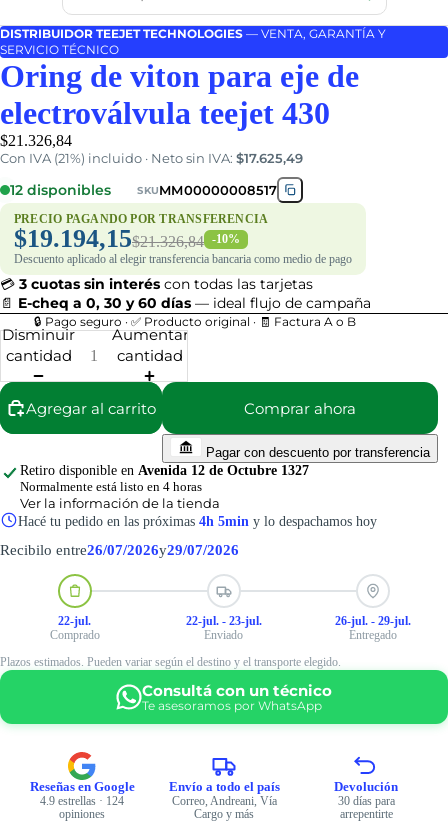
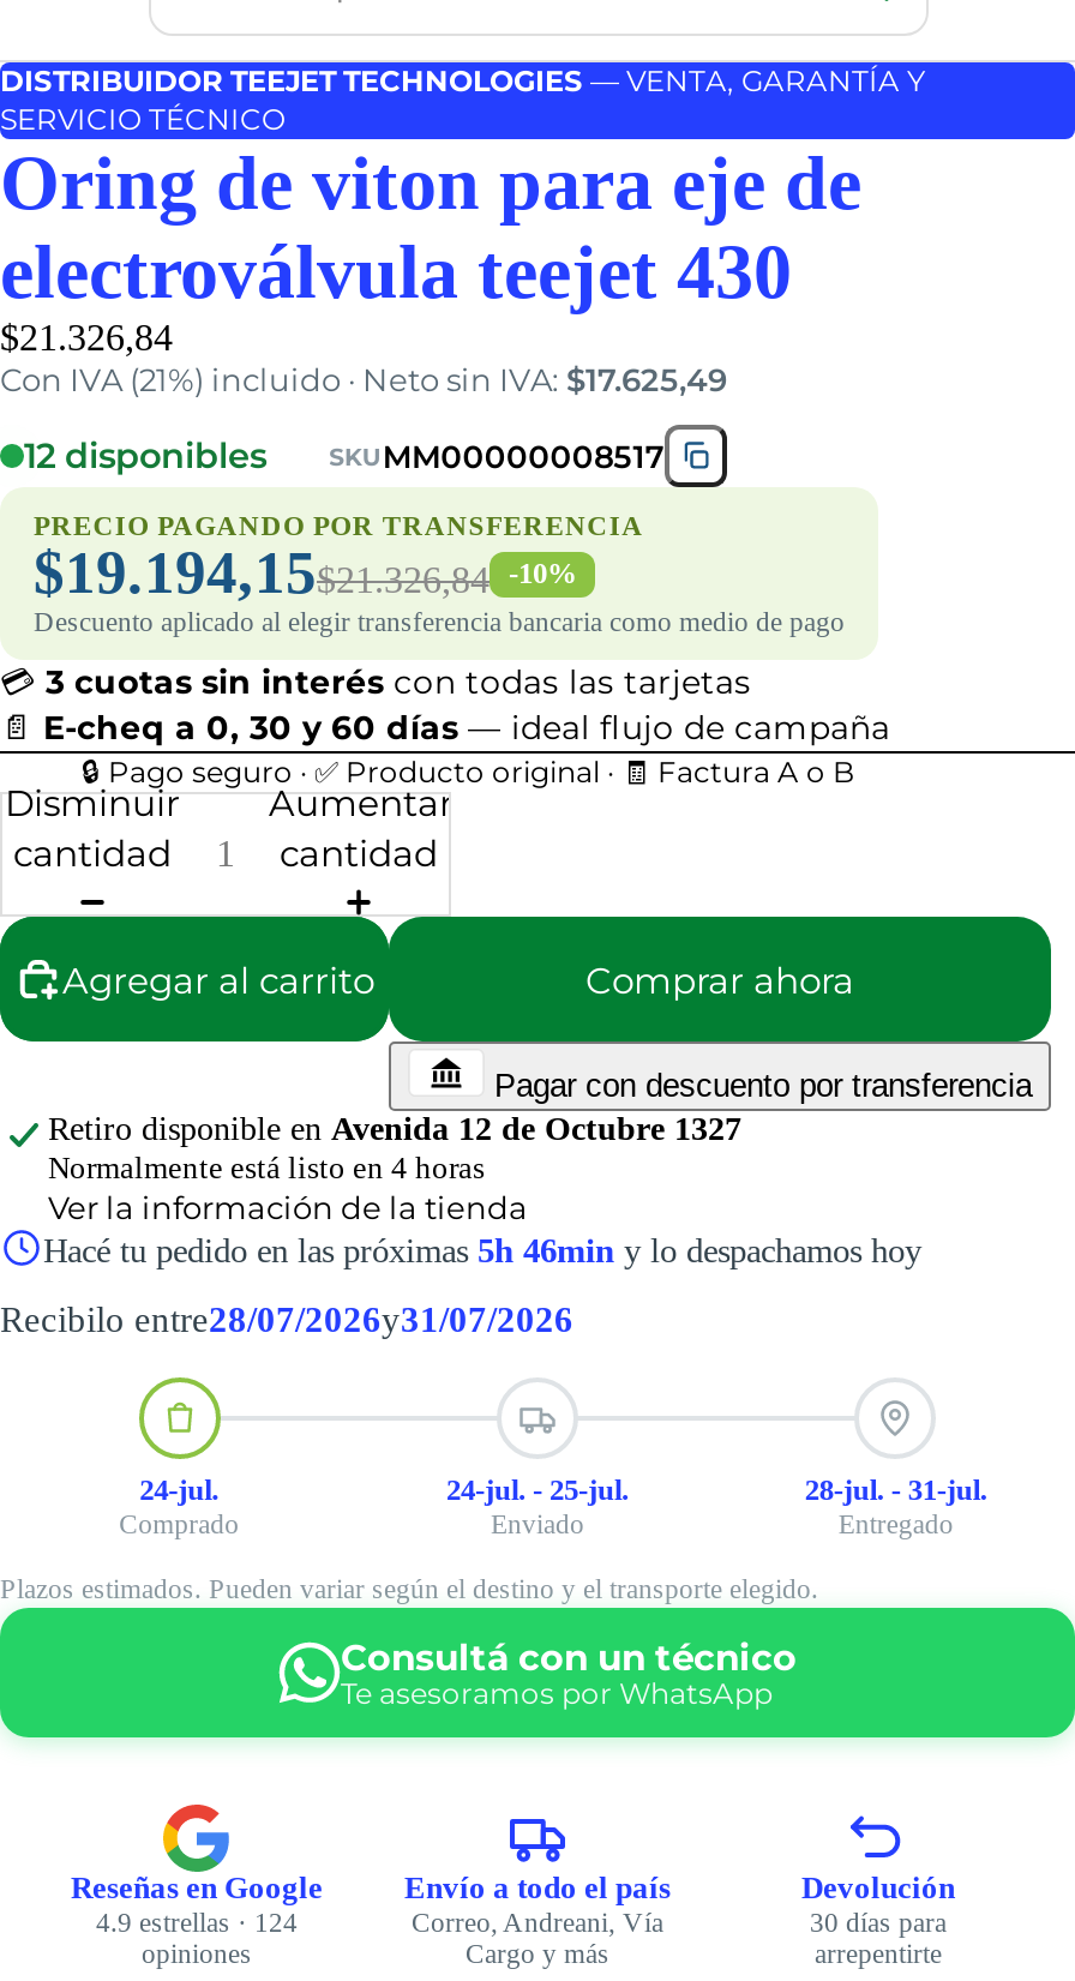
[18,513,377,529] Hacé tu pedido en las próximas 4h 5min y lo despachamos hoy -> [43,1231,921,1269] Hacé tu pedido en las próximas 5h 46min y lo despachamos hoy
[0,541,239,558] Recibilo entre26/07/2026y29/07/2026 -> [0,1298,573,1339] Recibilo entre28/07/2026y31/07/2026
[58,614,91,628] 22-jul. -> [140,1473,219,1507] 24-jul.
[186,614,262,628] 22-jul. - 23-jul. -> [446,1473,629,1507] 24-jul. - 25-jul.
[335,614,411,628] 26-jul. - 29-jul. -> [805,1473,987,1507] 28-jul. - 31-jul.

